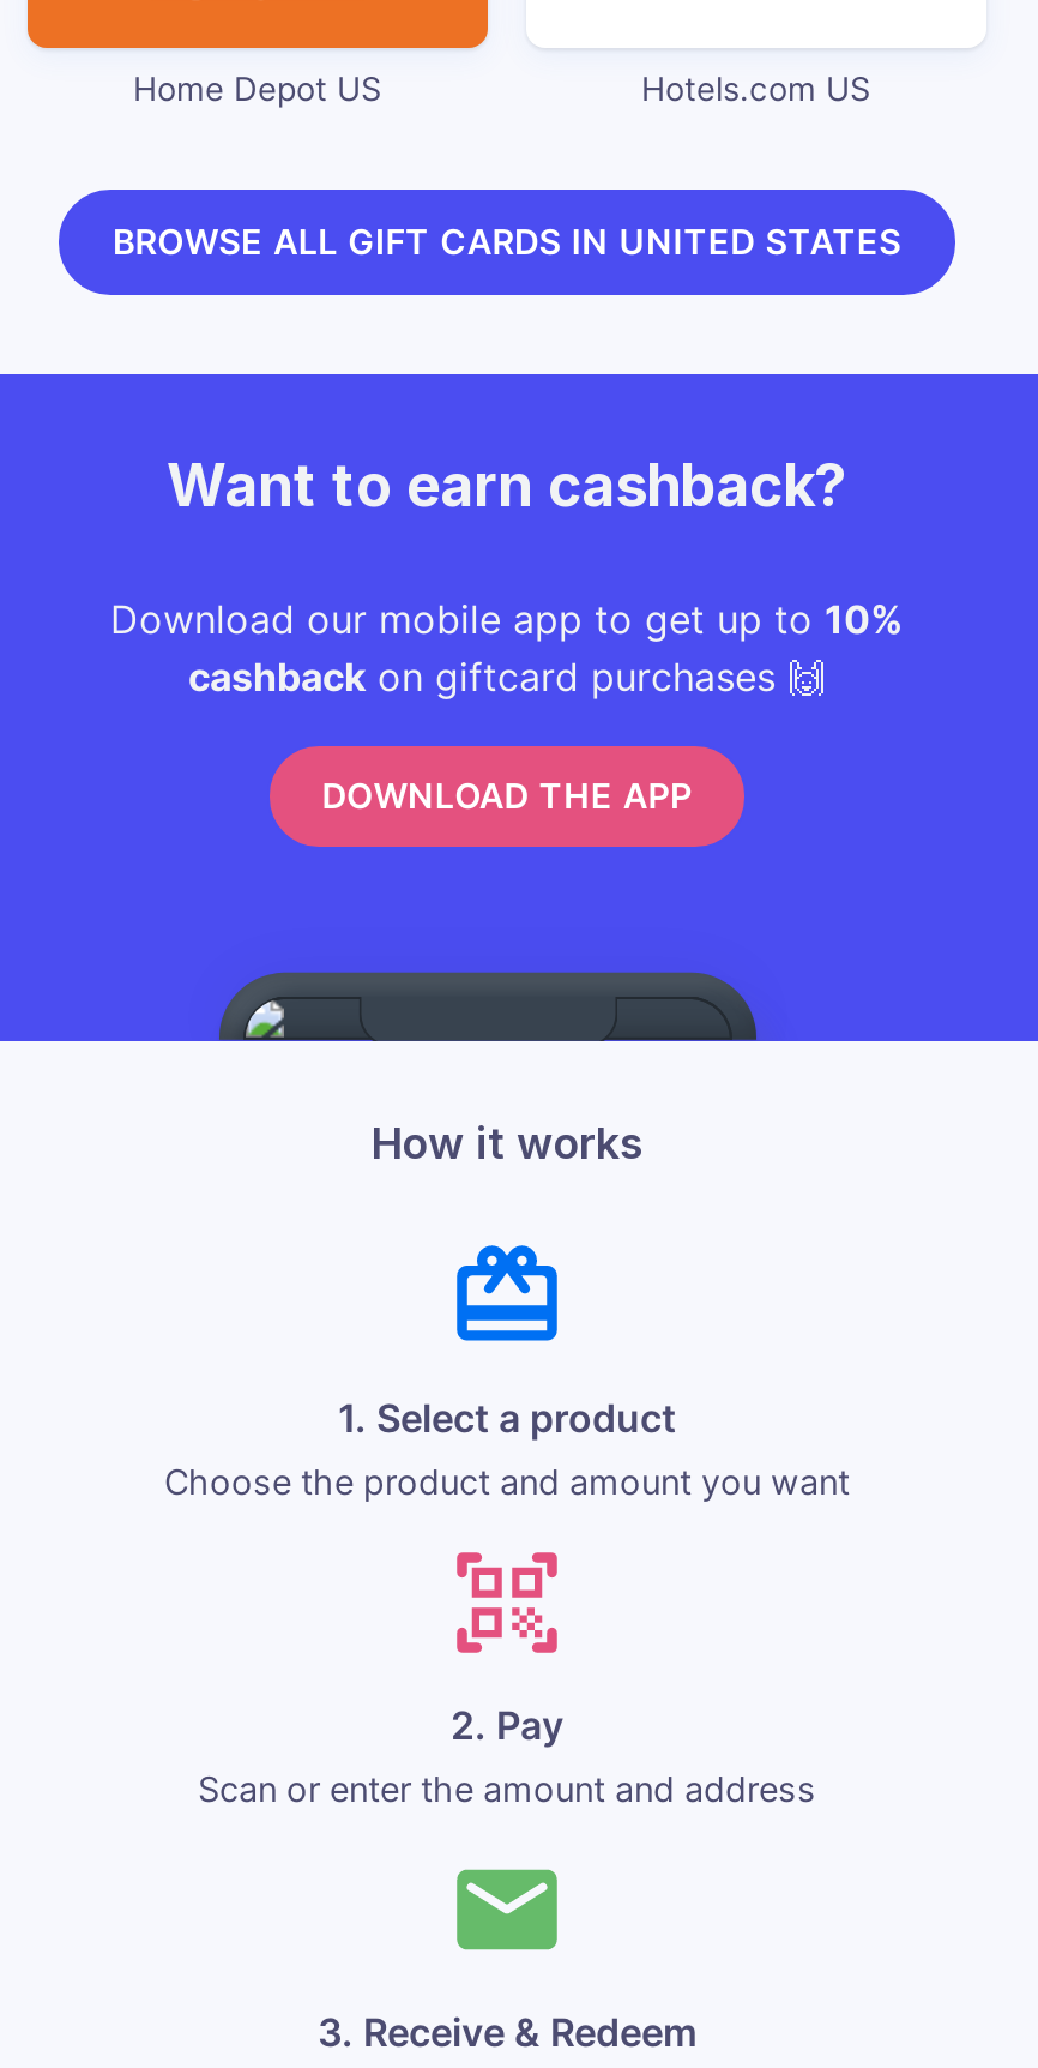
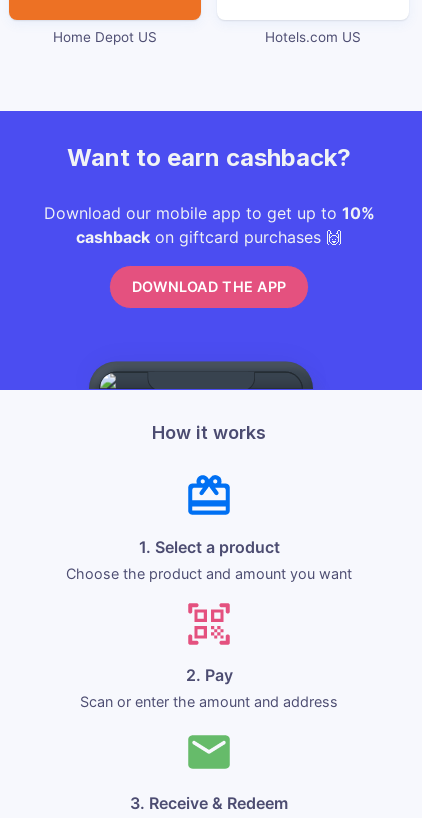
[113,221,901,262] BROWSE ALL GIFT CARDS IN UNITED STATES -> none

